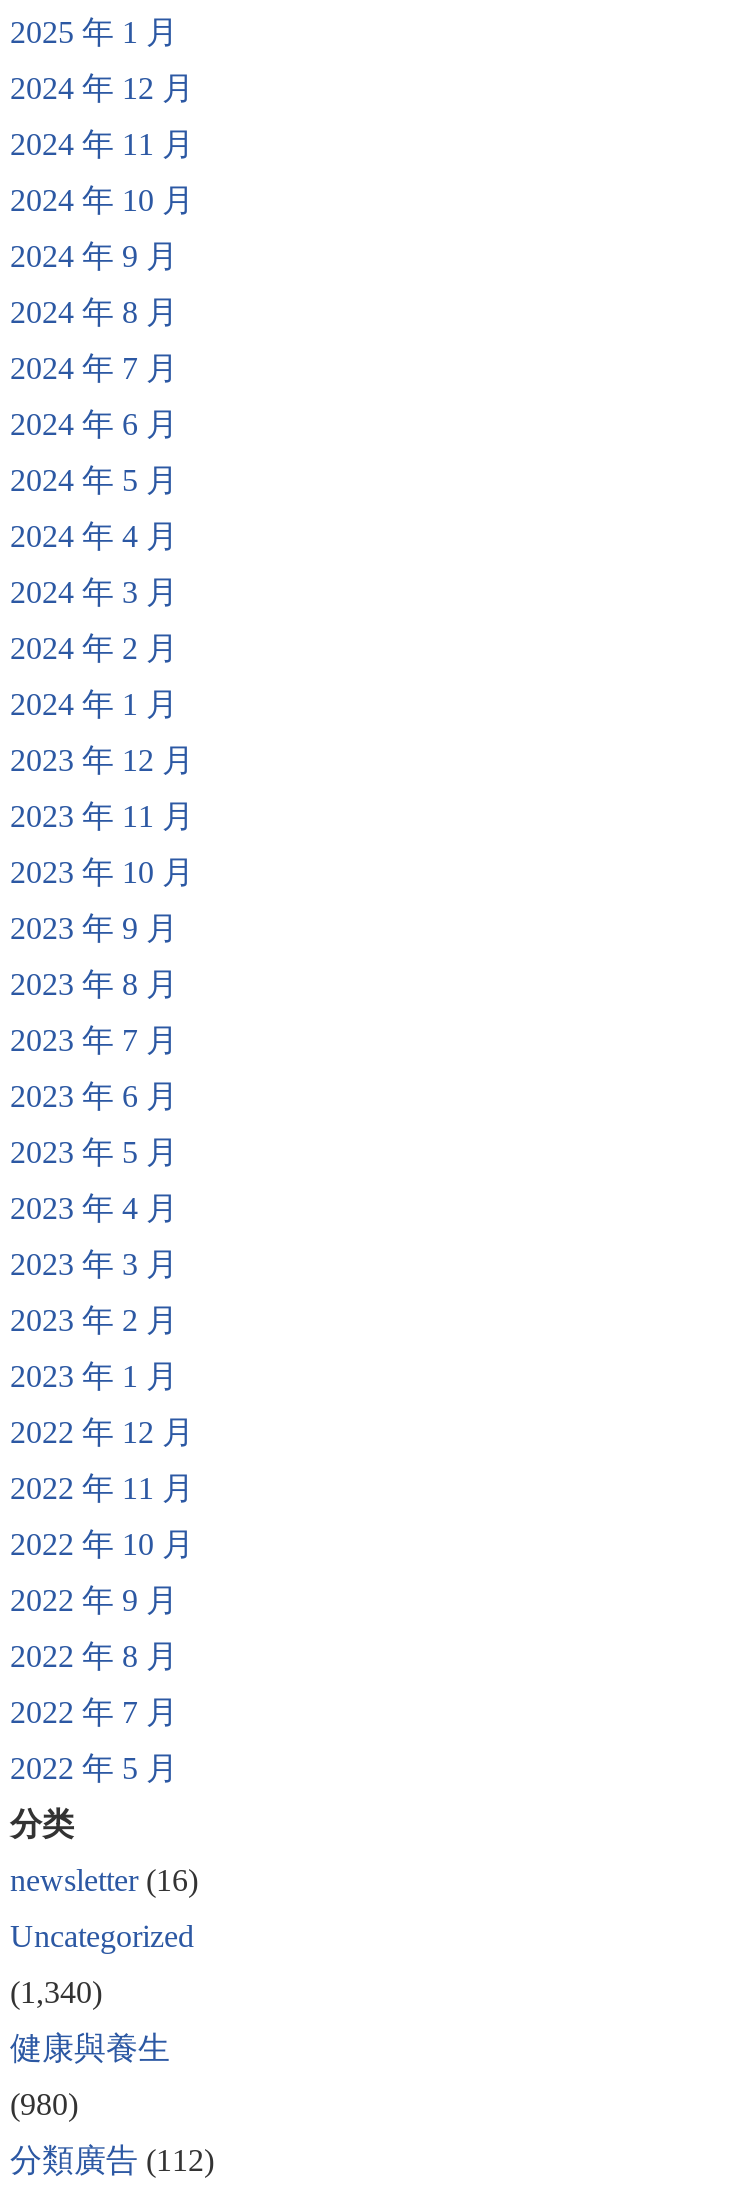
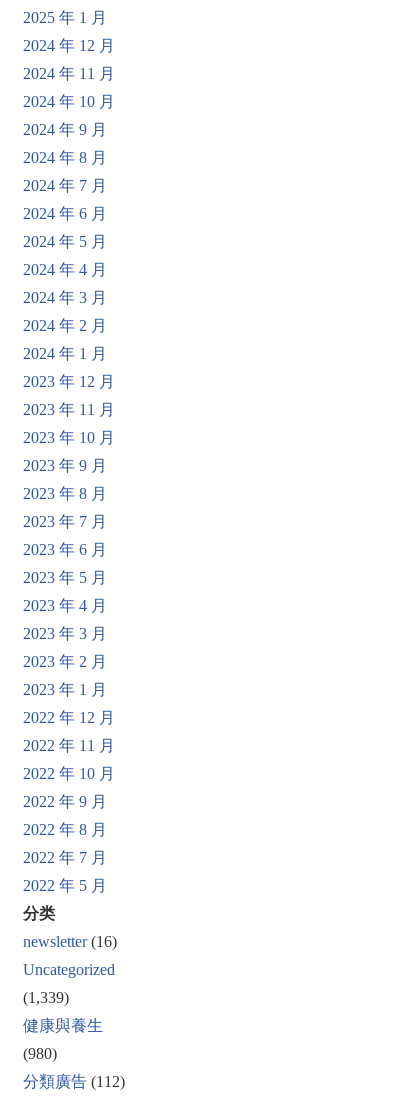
[10,1975,102,2009] (1,340) -> [23,989,69,1006] (1,339)

